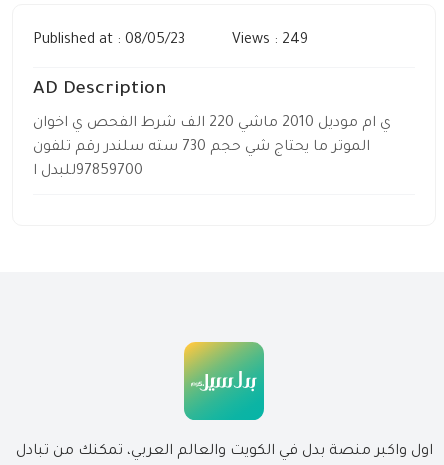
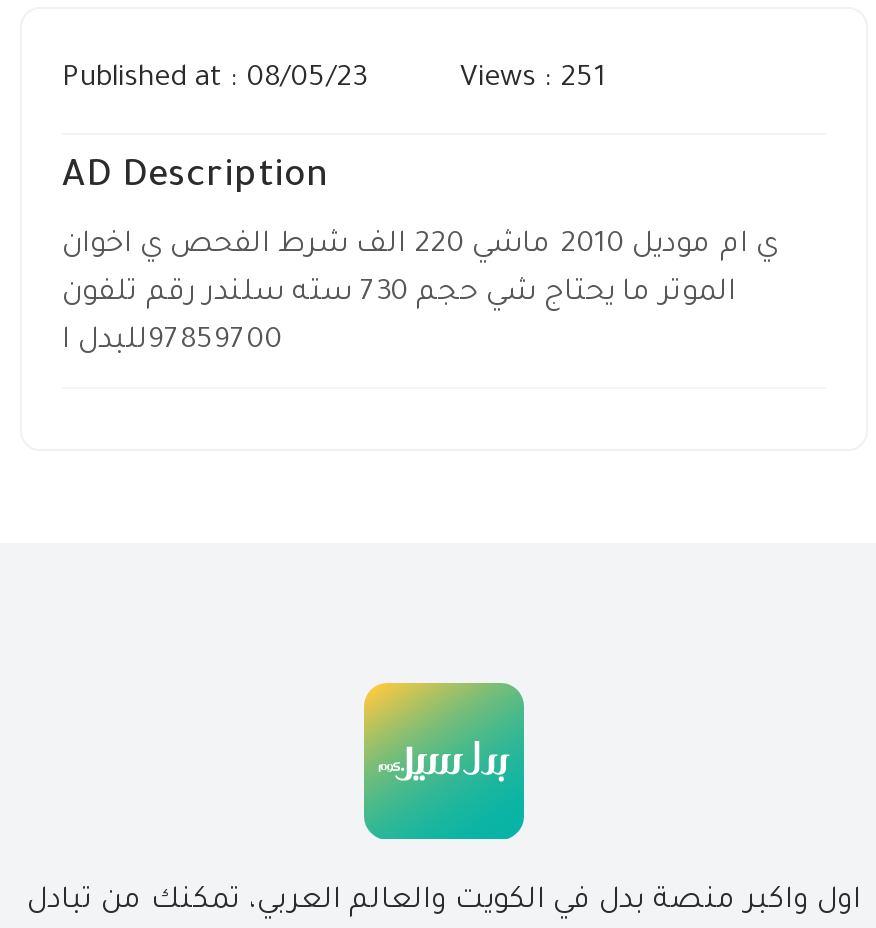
[232,33,308,49] Views : 249 -> [460,66,606,98] Views : 251

